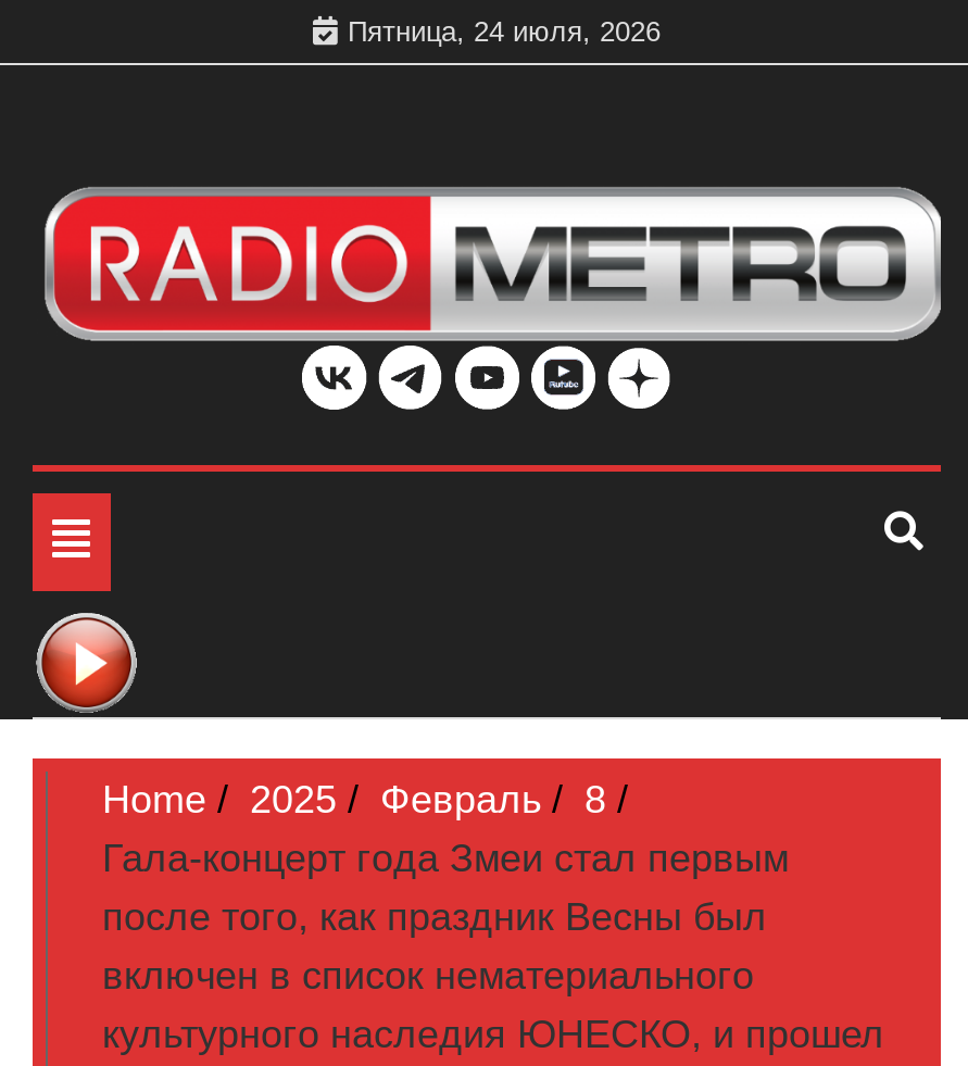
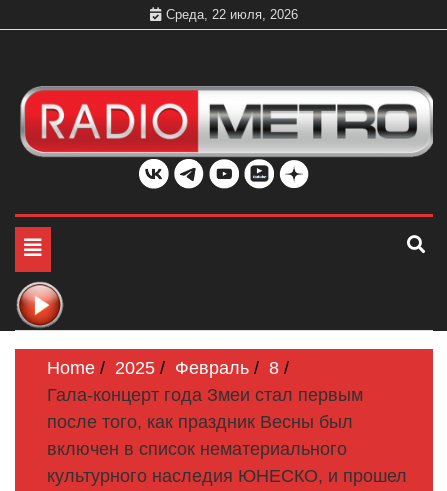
[348,15,661,48] Пятница, 24 июля, 2026 -> [166,7,298,22] Среда, 22 июля, 2026

